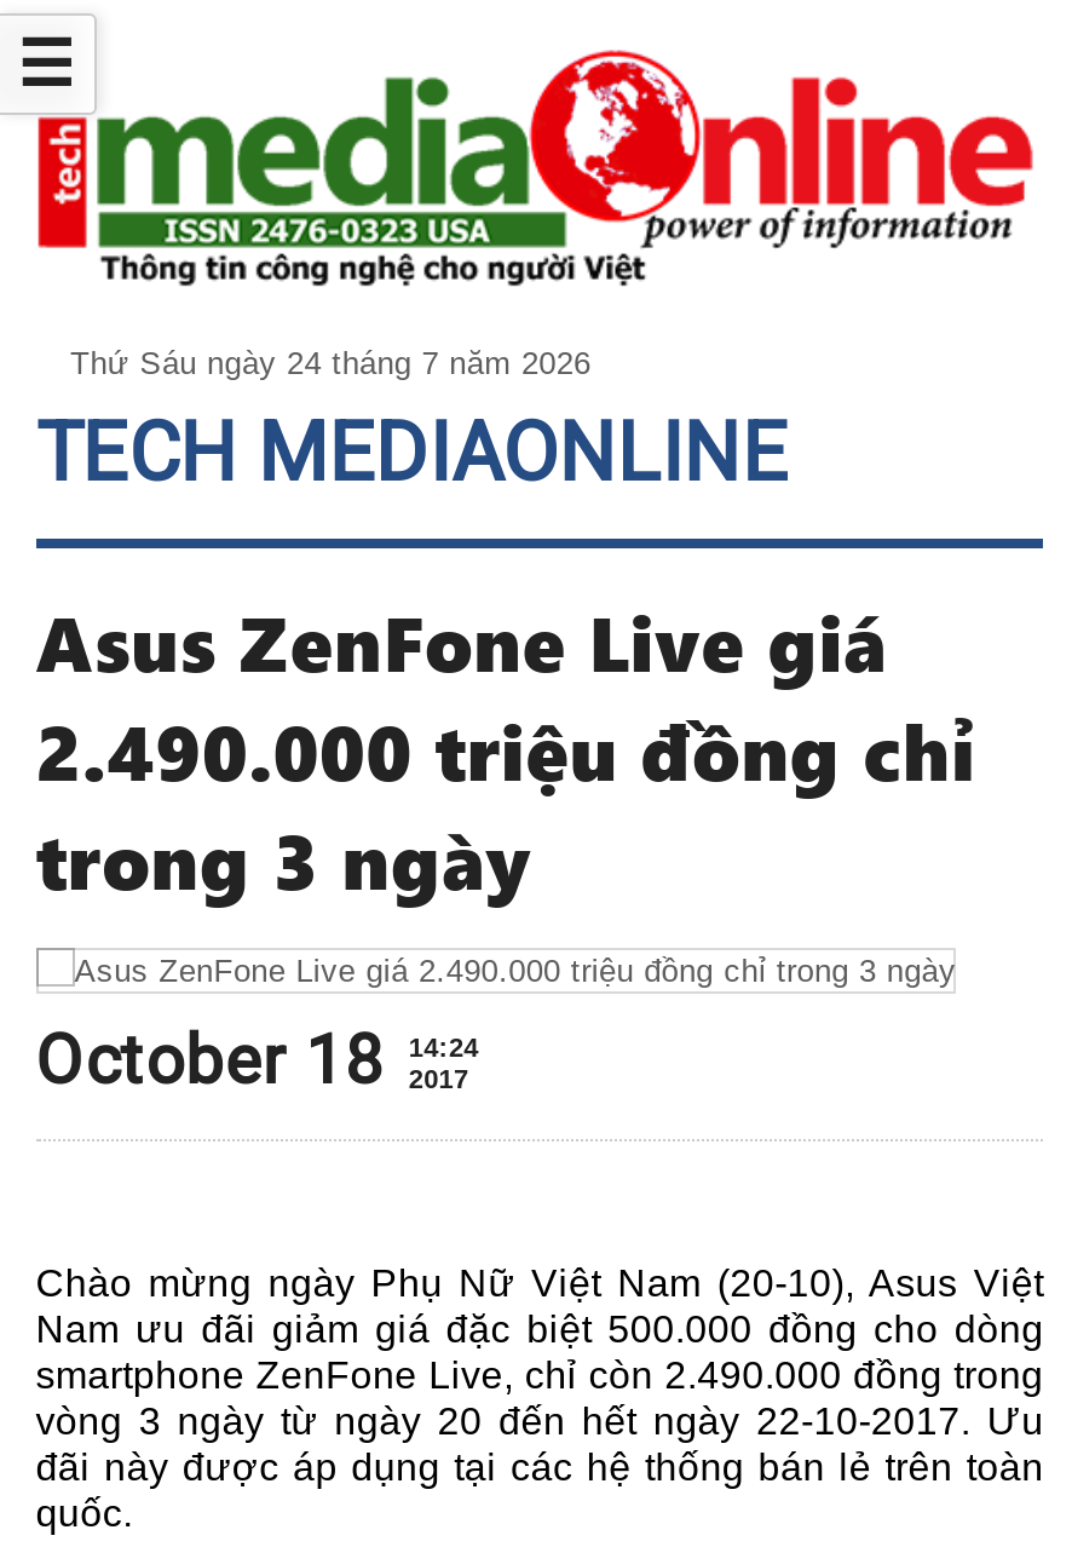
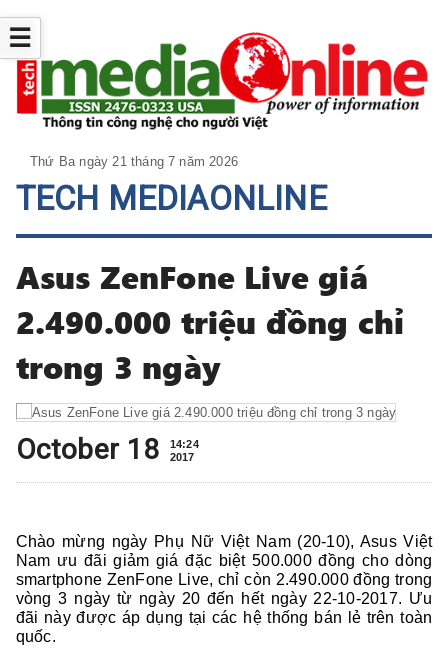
[70,345,591,381] Thứ Sáu ngày 24 tháng 7 năm 2026 -> [30,154,238,169] Thứ Ba ngày 21 tháng 7 năm 2026

